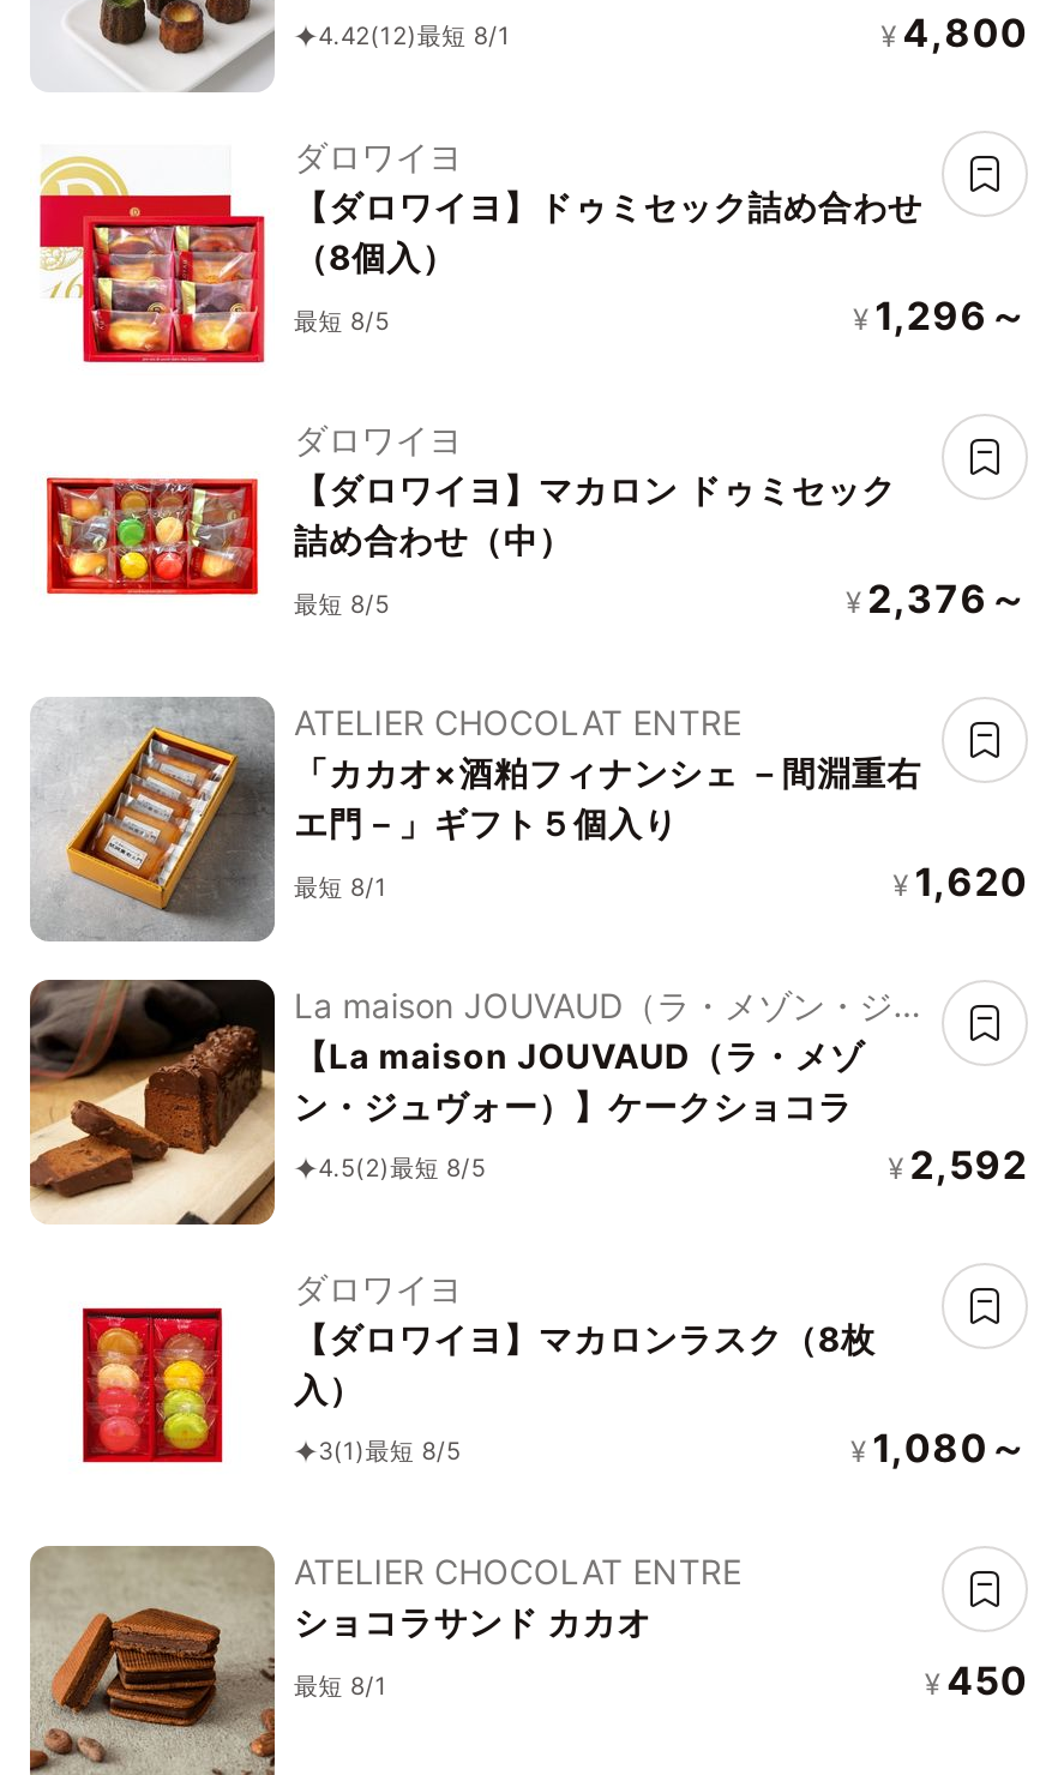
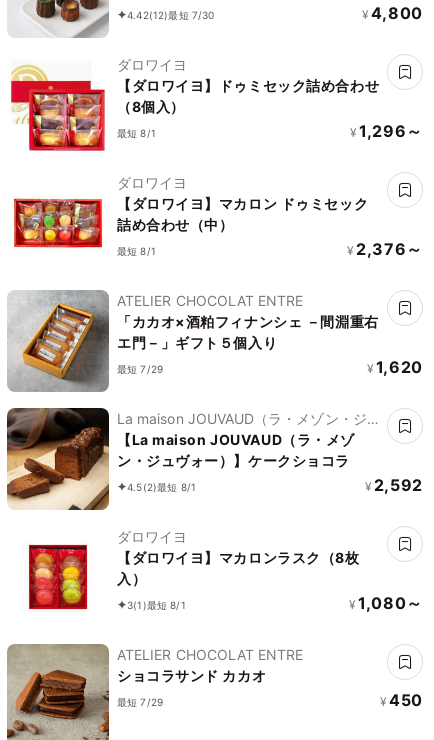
[318,21,511,50] 4.42(12)最短 8/1 -> [127,9,214,21] 4.42(12)最短 7/30
[294,305,390,334] 最短 8/5 -> [117,127,156,139] 最短 8/1
[294,588,390,617] 最短 8/5 -> [117,245,156,257] 最短 8/1
[294,871,387,900] 最短 8/1 -> [117,363,163,375] 最短 7/29
[318,1153,486,1182] 4.5(2)最短 8/5 -> [127,481,196,493] 4.5(2)最短 8/1
[318,1436,461,1465] 3(1)最短 8/5 -> [127,599,186,611] 3(1)最短 8/1
[294,1670,387,1699] 最短 8/1 -> [117,696,163,708] 最短 7/29

